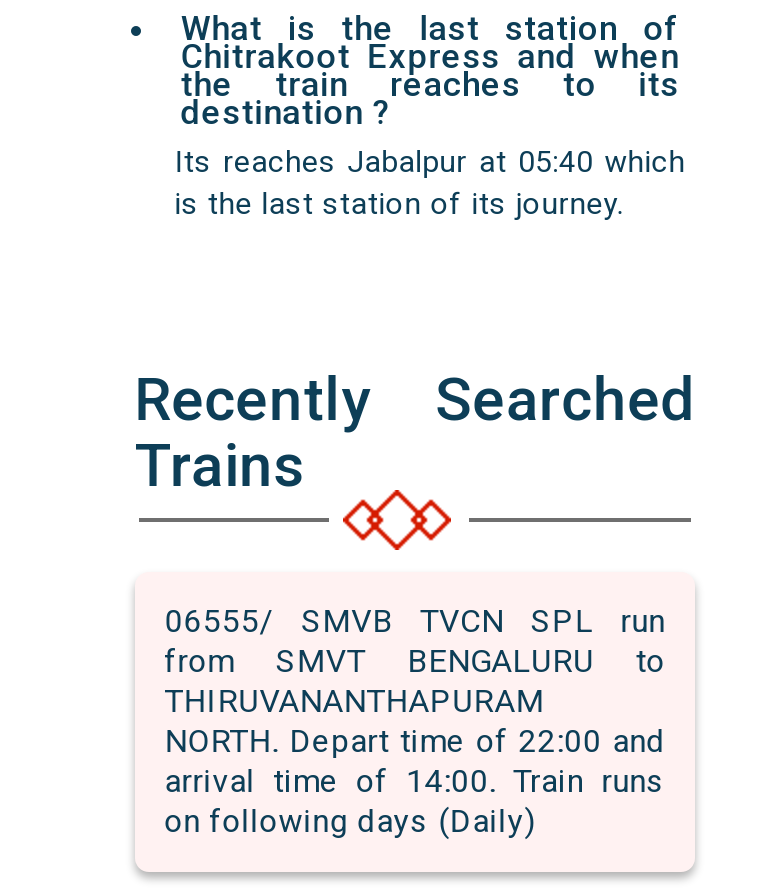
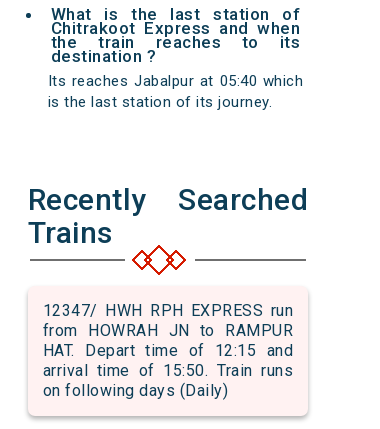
[165,602,665,800] 06555/ SMVB TVCN SPL run | from SMVT BENGALURU to | THIRUVANANTHAPURAM | NORTH. Depart time of 22:00 and | arrival time of 14:00. Train runs -> [43,301,293,380] 12347/ HWH RPH EXPRESS run | from HOWRAH JN to RAMPUR | HAT. Depart time of 12:15 and | arrival time of 15:50. Train runs

